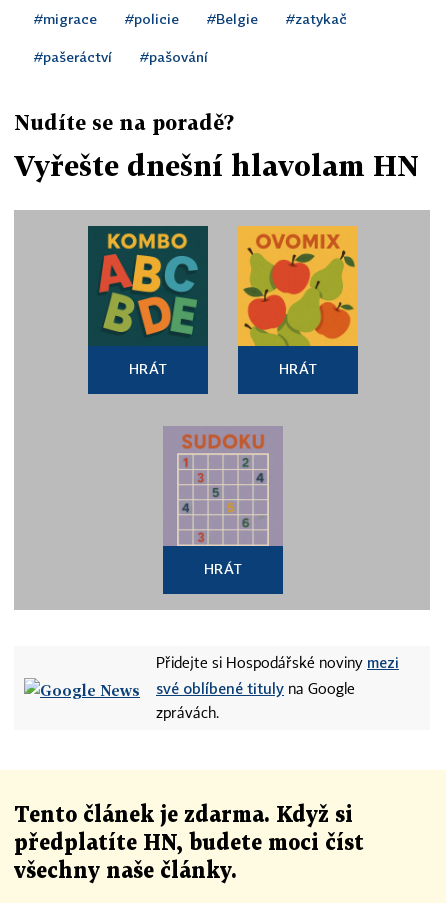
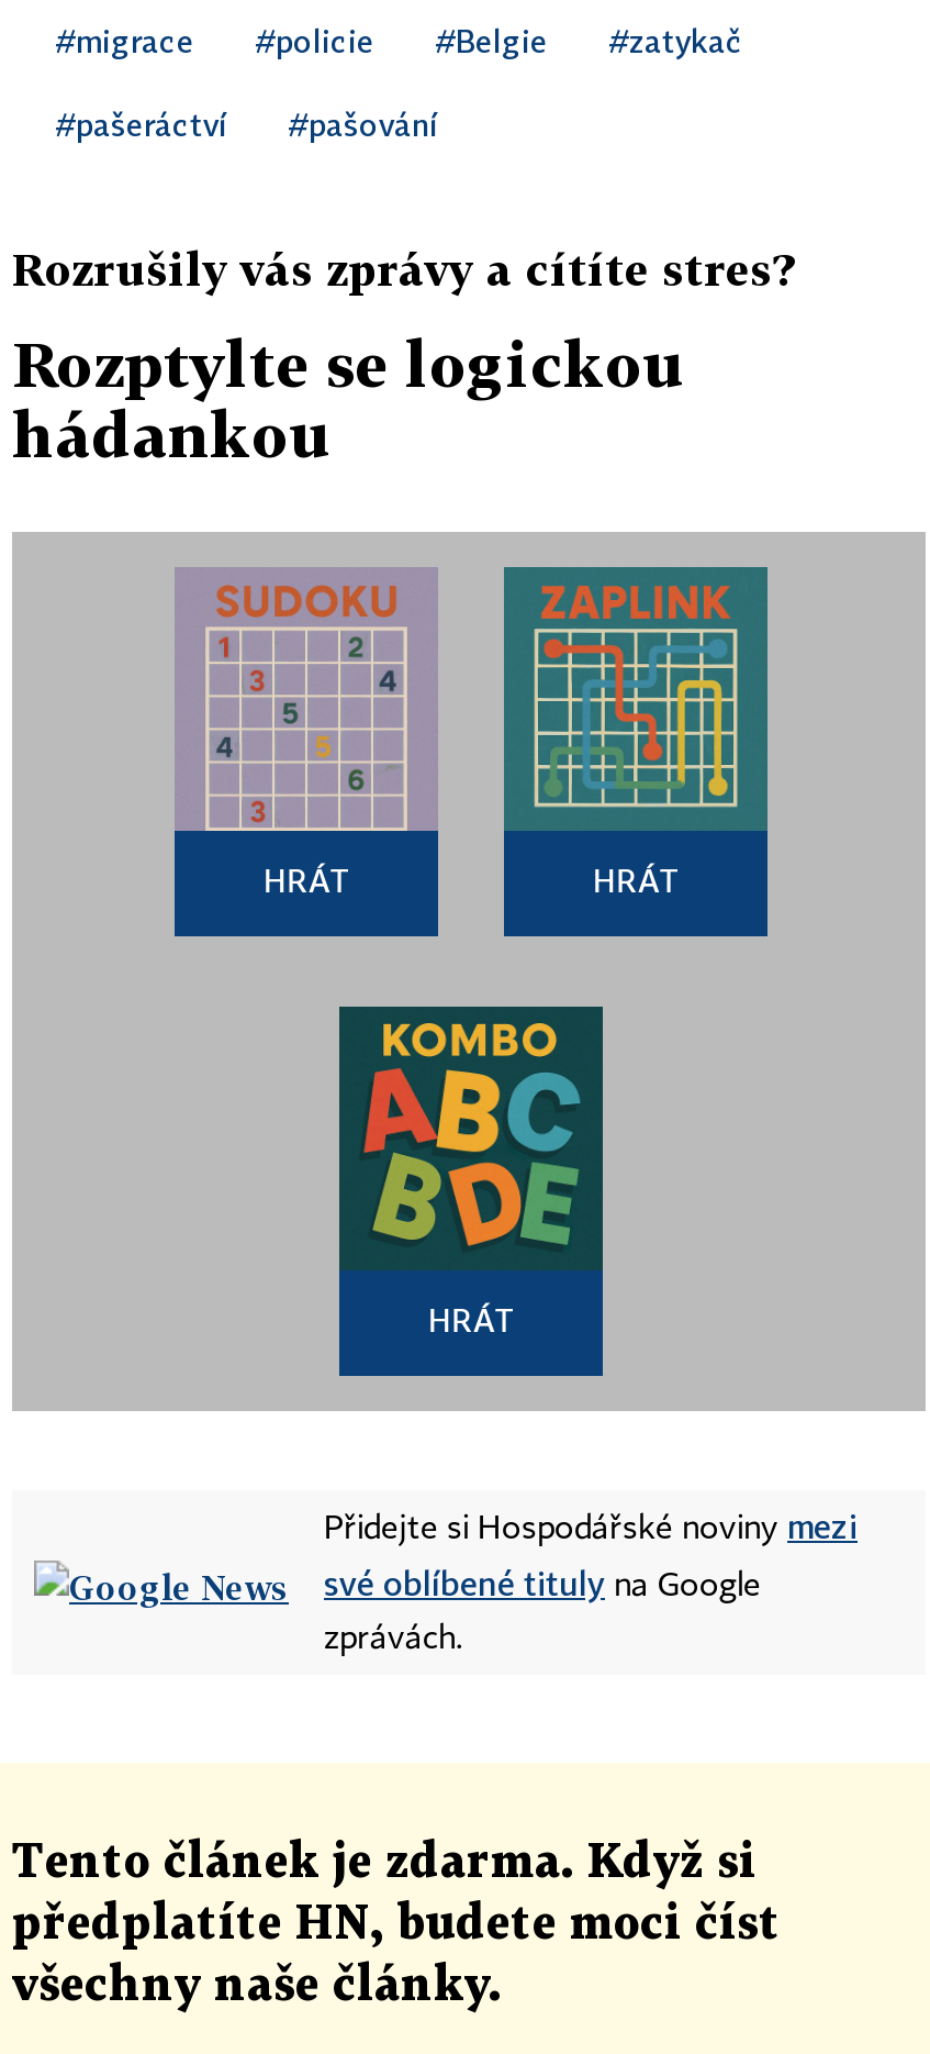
[14,110,234,134] Nudíte se na poradě? -> [12,242,794,295] Rozrušily vás zprávy a cítíte stres?
[14,149,419,182] Vyřešte dnešní hlavolam HN -> [12,327,686,470] Rozptylte se logickou | hádankou
moved [87,225,209,346] -> [337,1004,605,1270]: [image]
[237,225,359,347] [image] -> [502,565,770,831] [image]
moved [163,426,283,547] -> [175,567,438,833]: [image]

